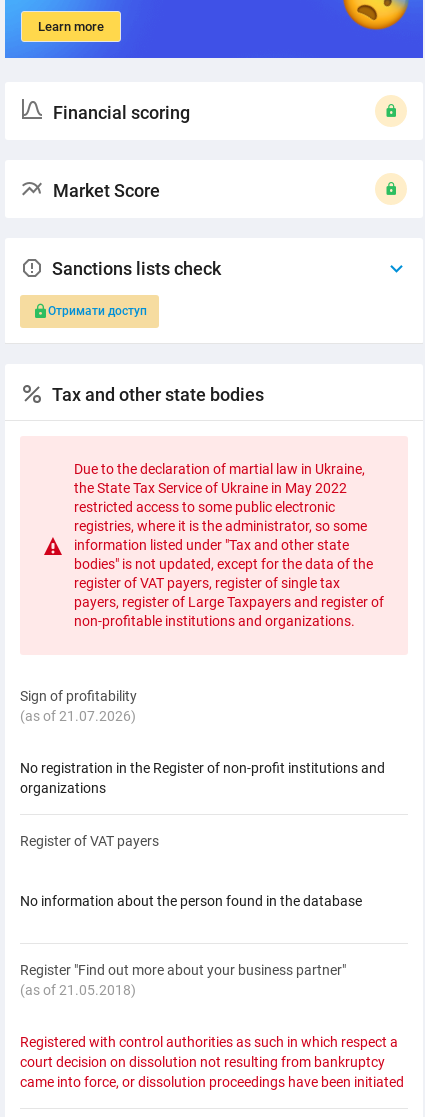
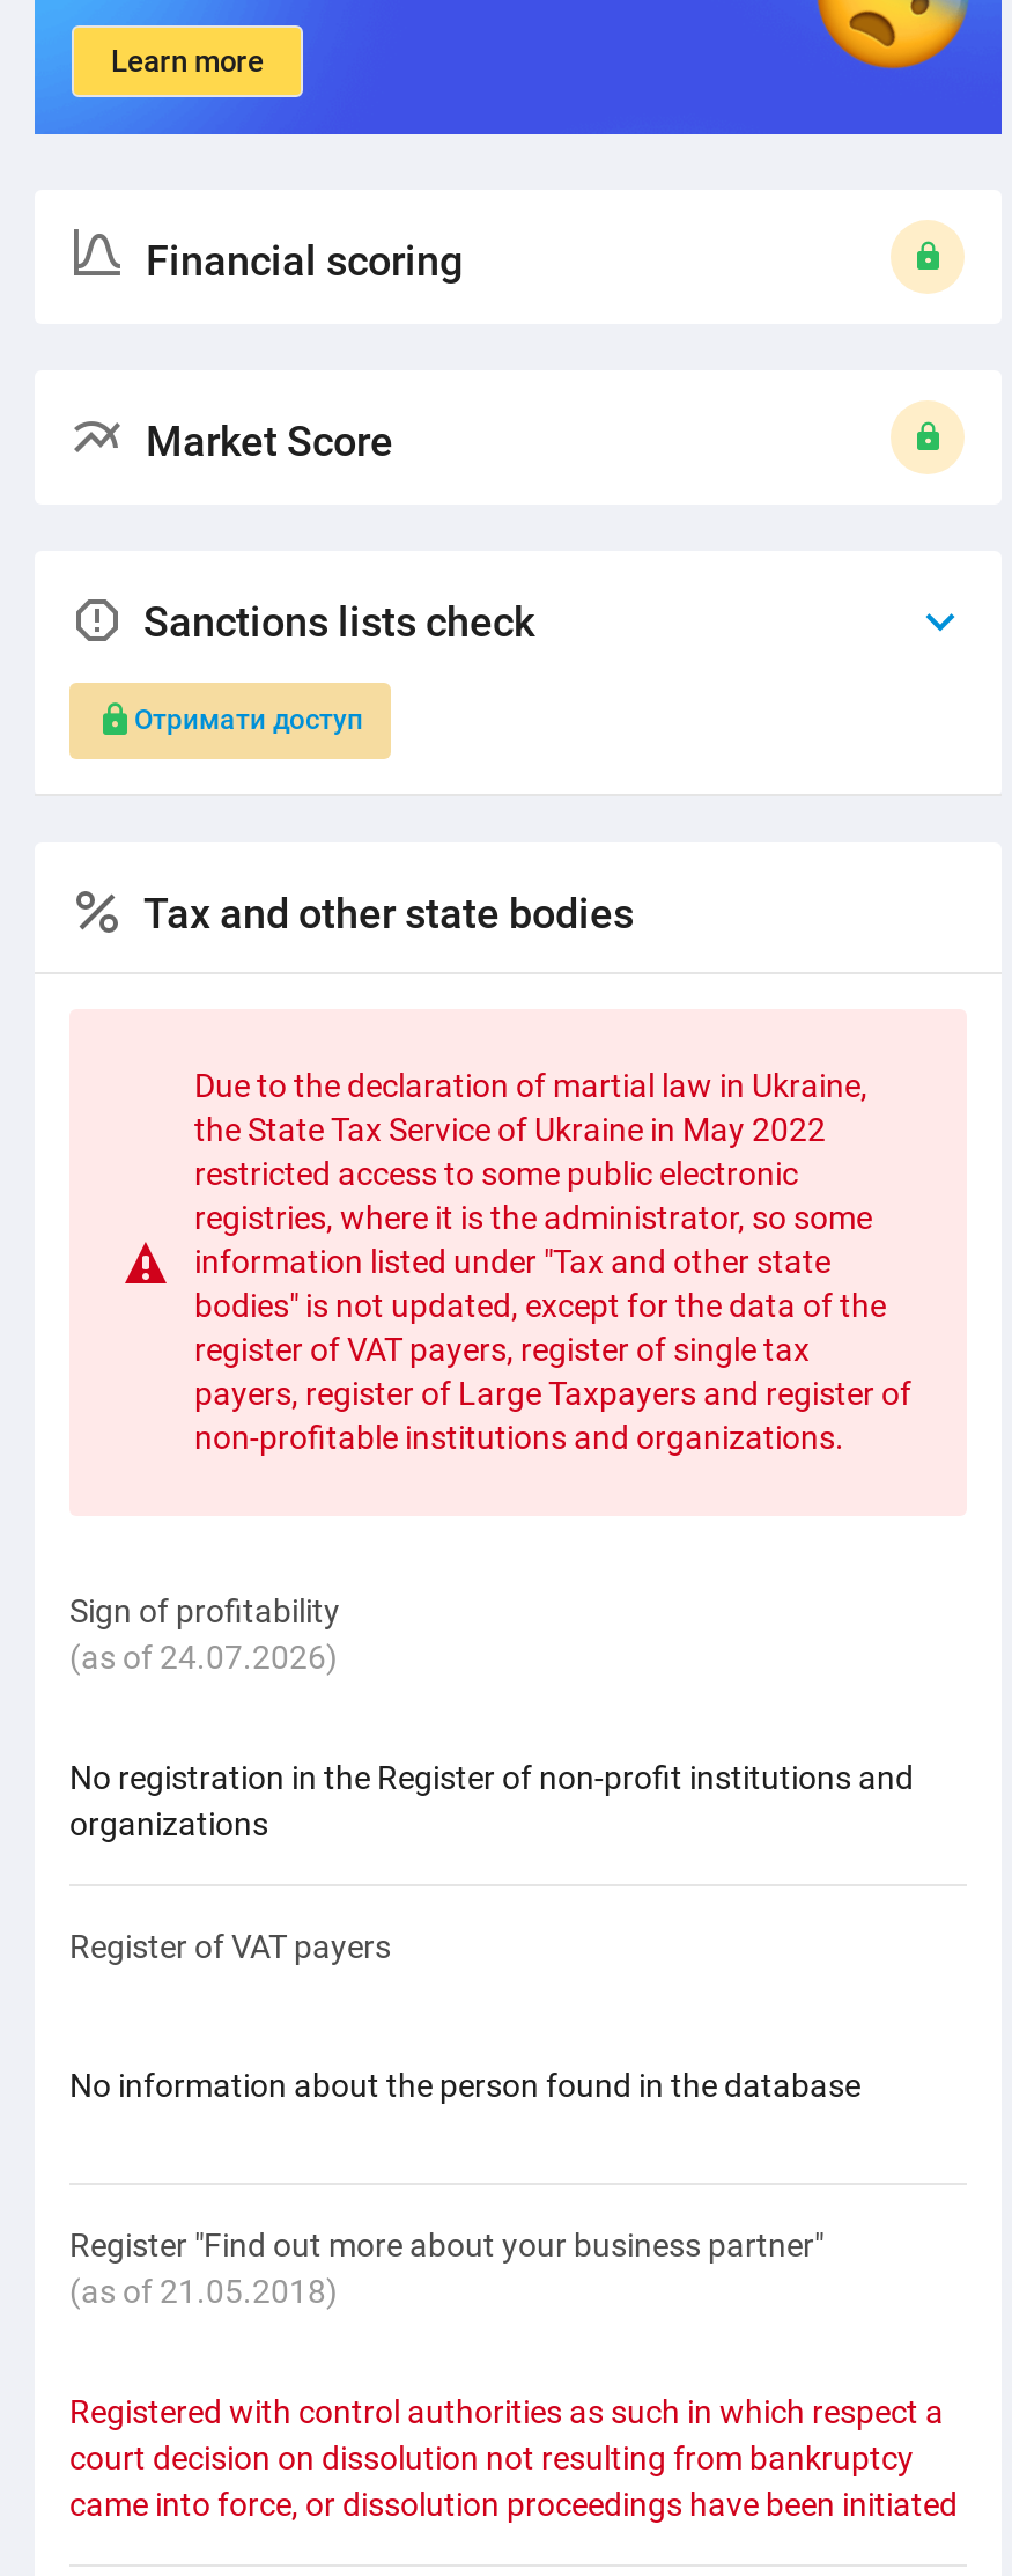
[20,708,136,724] (as of 21.07.2026) -> [69,1639,338,1676] (as of 24.07.2026)

